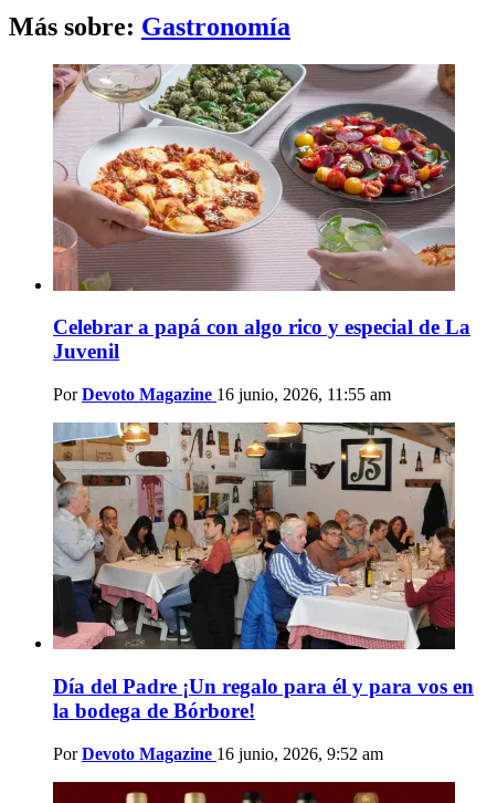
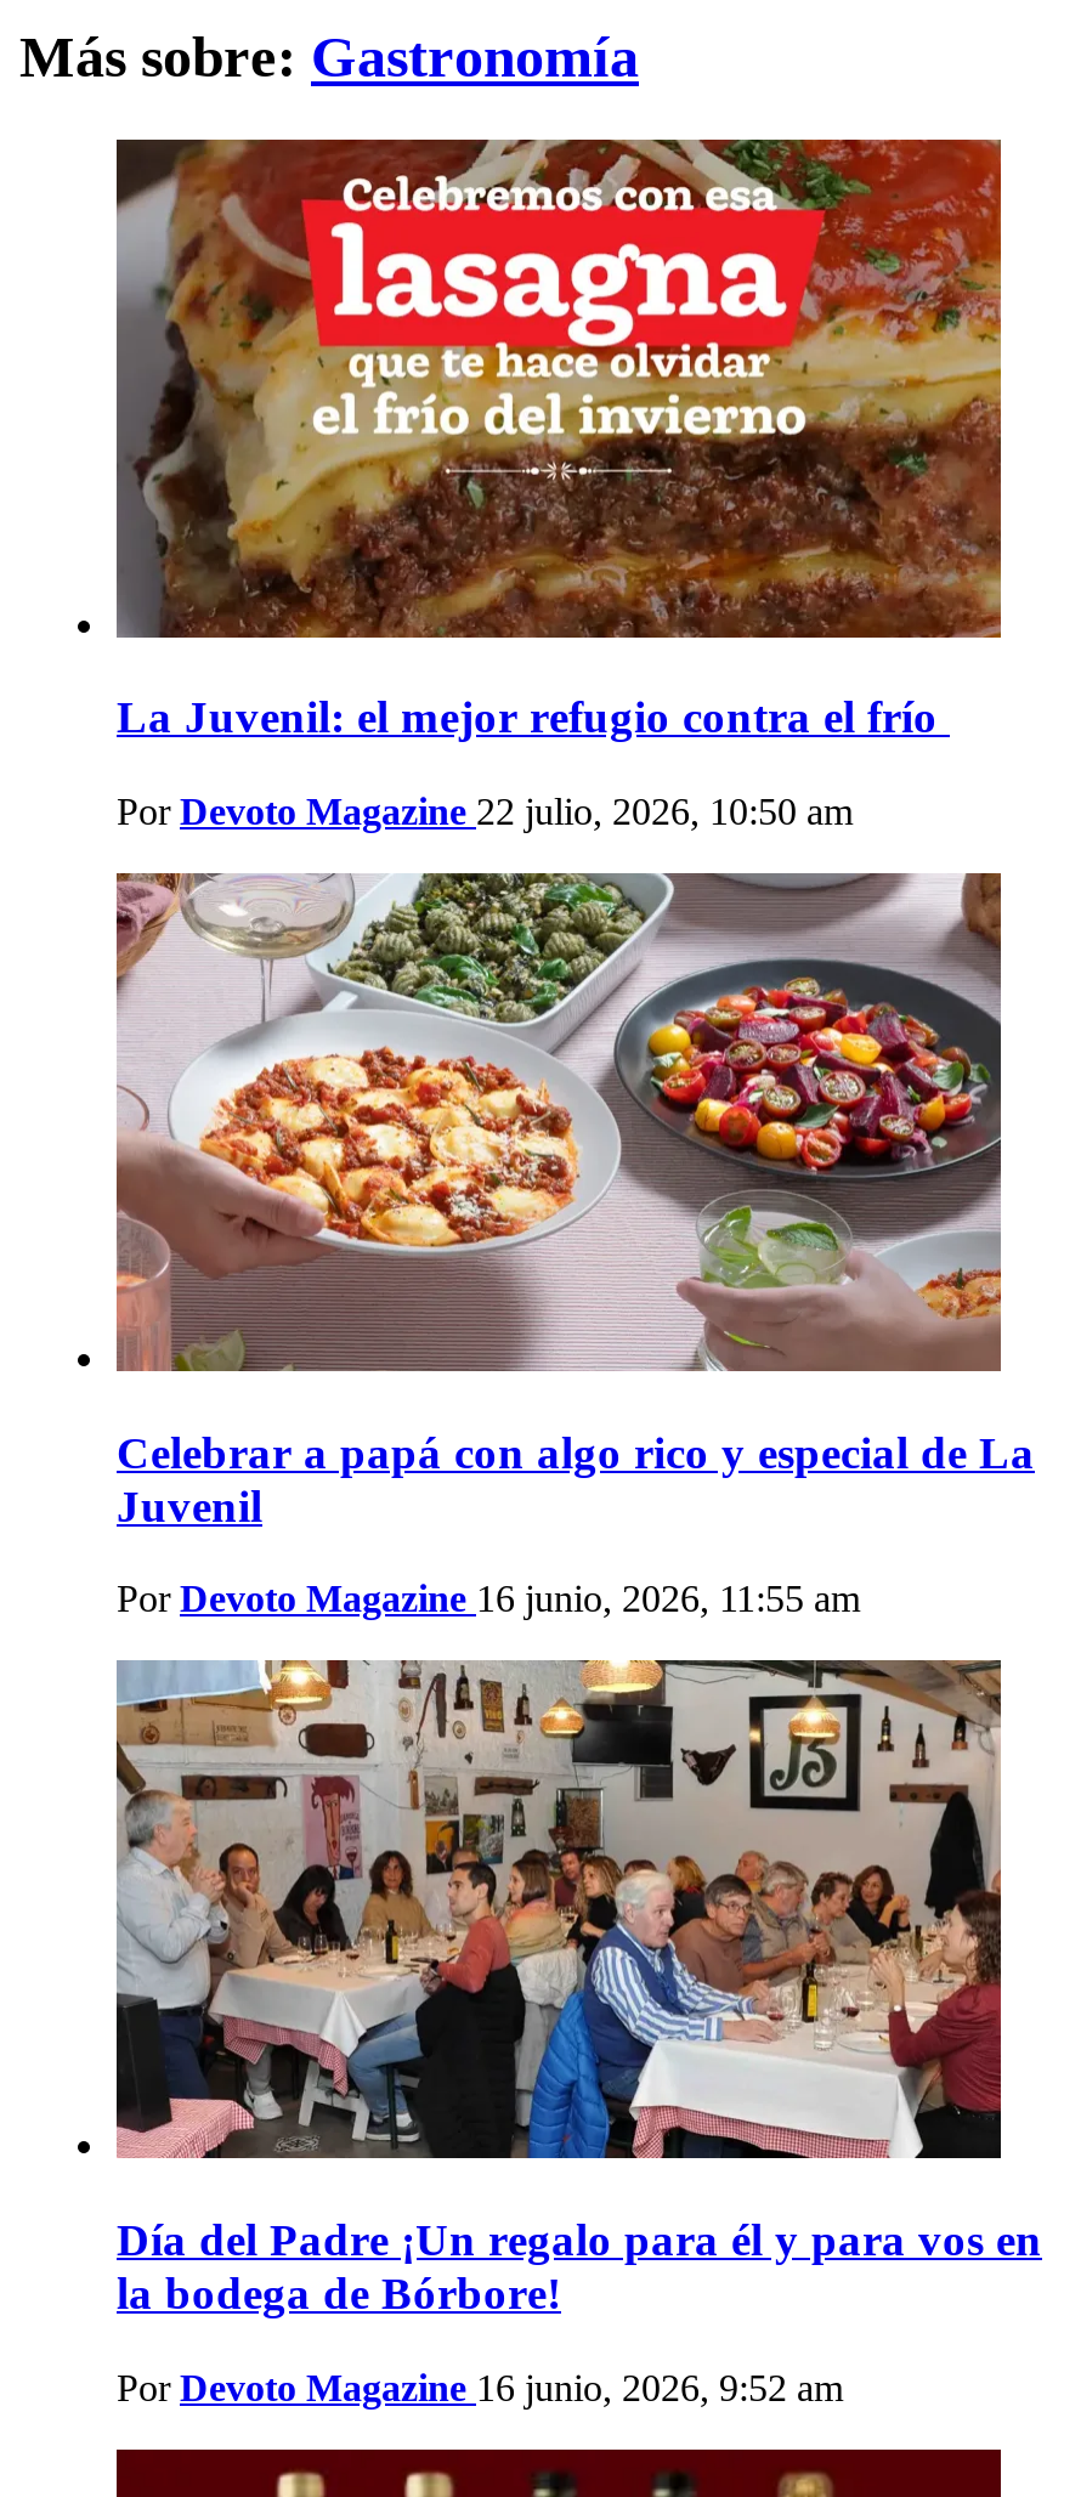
none -> [114,137,1003,832] [image] | La Juvenil: el mejor refugio contra el frío | Por Devoto Magazine 22 julio, 2026, 10:50 am

